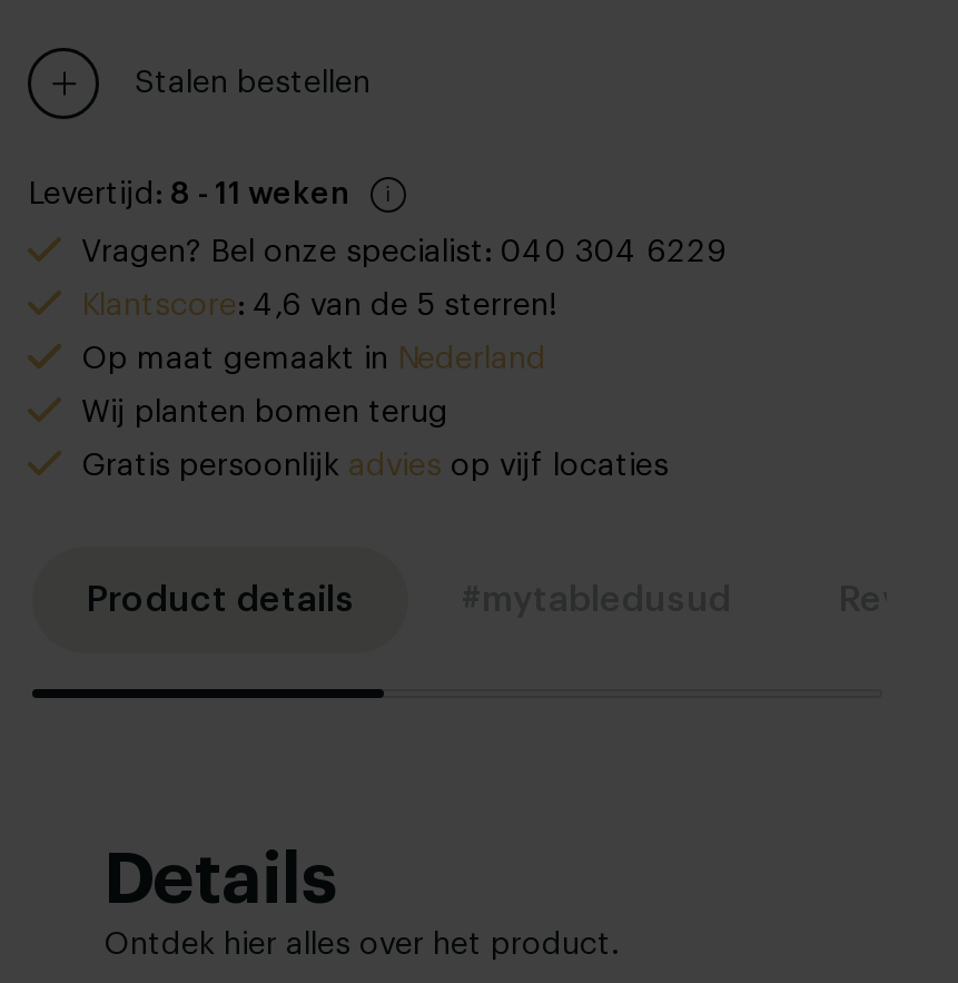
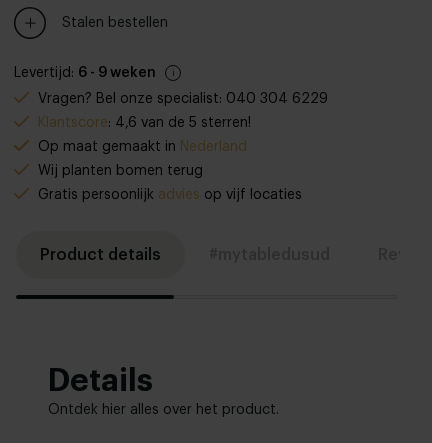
[28,179,350,210] Levertijd: 8 - 11 weken -> [14,66,156,80] Levertijd: 6 - 9 weken

